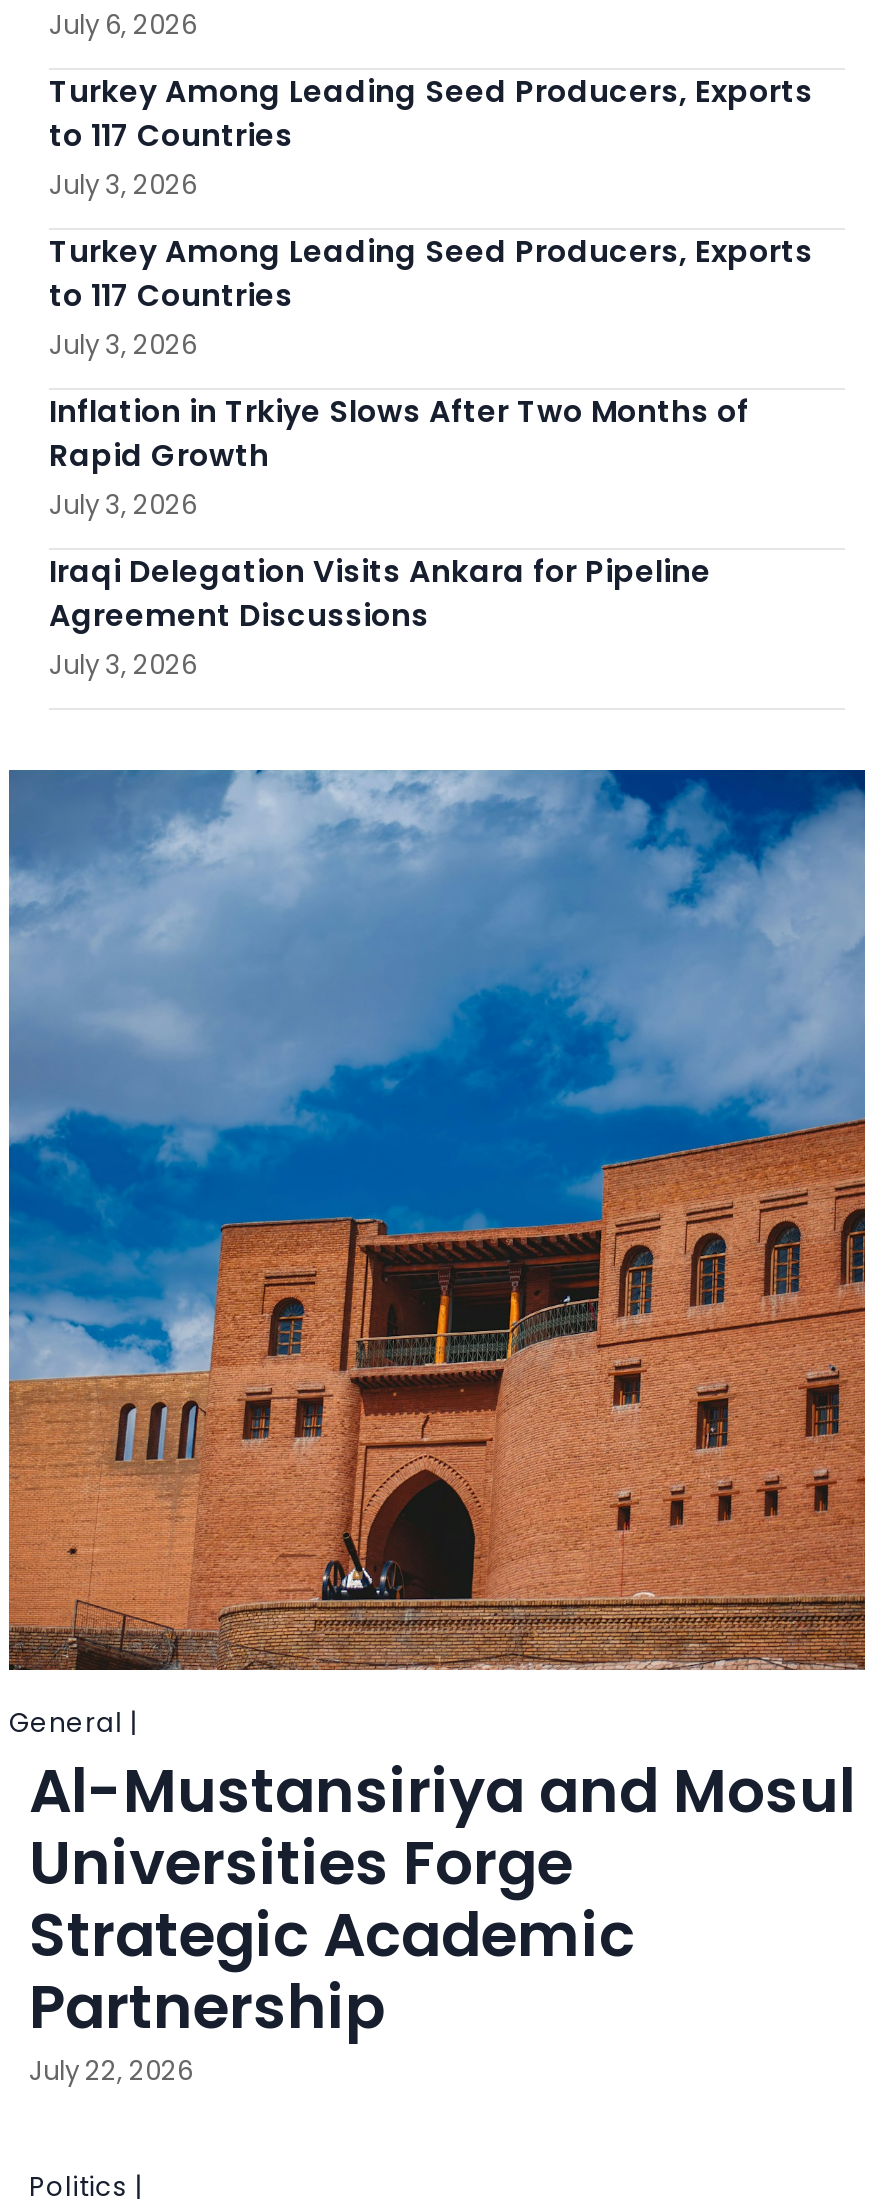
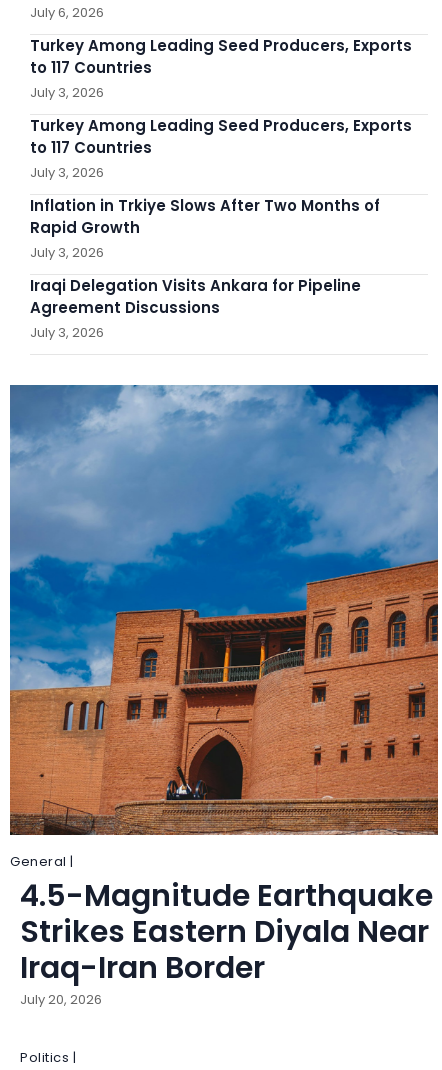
[29,1751,855,2091] Al-Mustansiriya and Mosul | Universities Forge | Strategic Academic | Partnership | July 22, 2026 -> [20,875,433,1009] 4.5-Magnitude Earthquake | Strikes Eastern Diyala Near | Iraq-Iran Border | July 20, 2026

